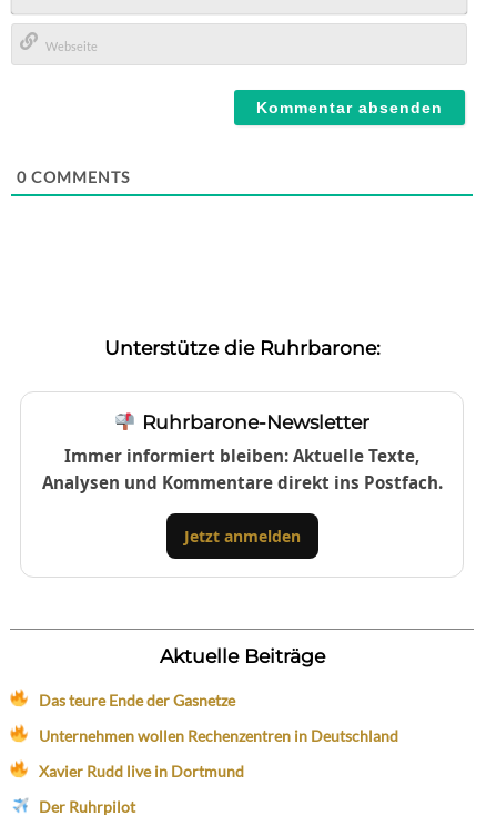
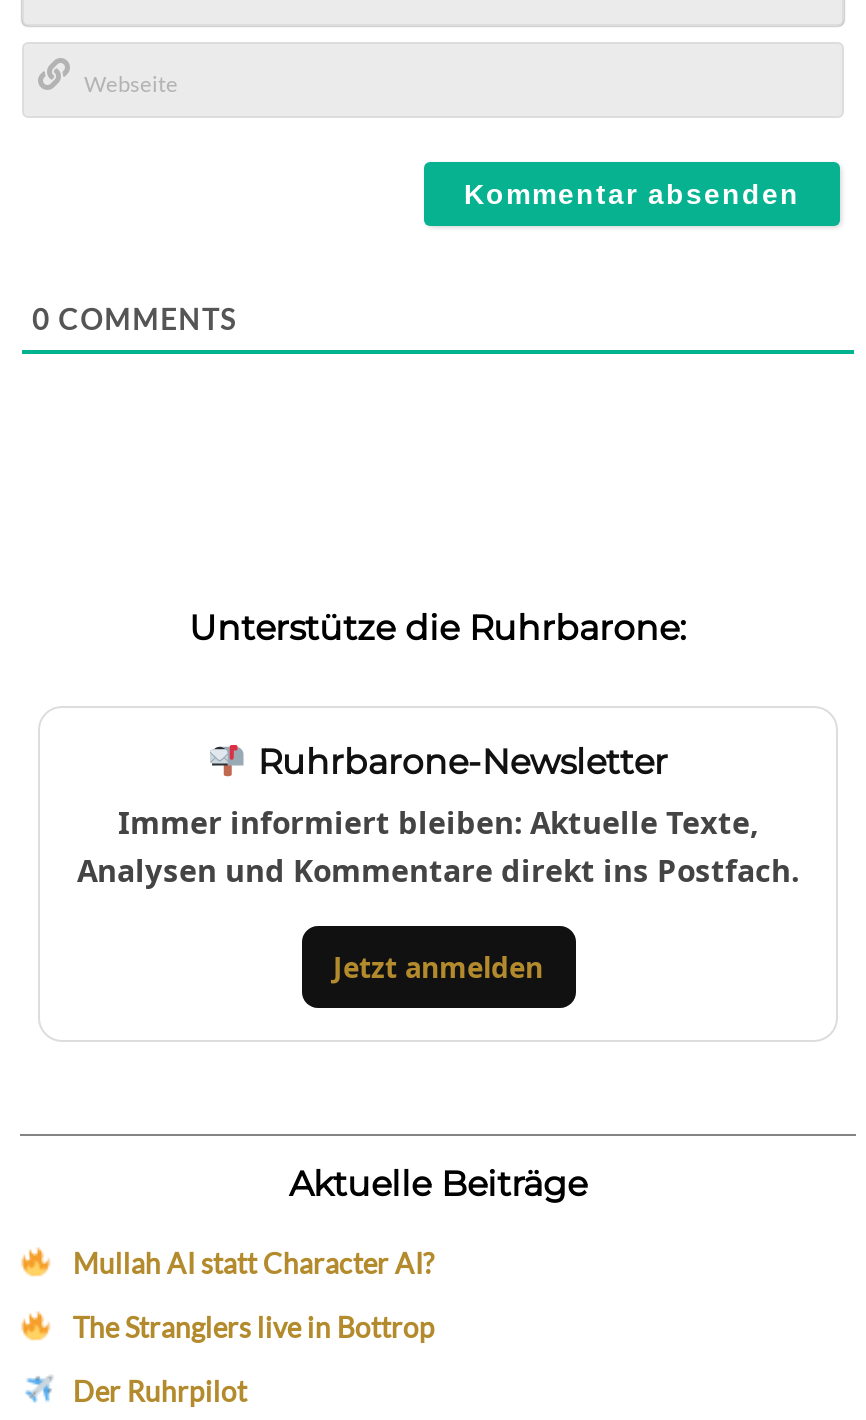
[39,691,399,781] Das teure Ende der Gasnetze | Unternehmen wollen Rechenzentren in Deutschland | Xavier Rudd live in Dortmund -> [73,1247,435,1344] Mullah AI statt Character AI? | The Stranglers live in Bottrop

